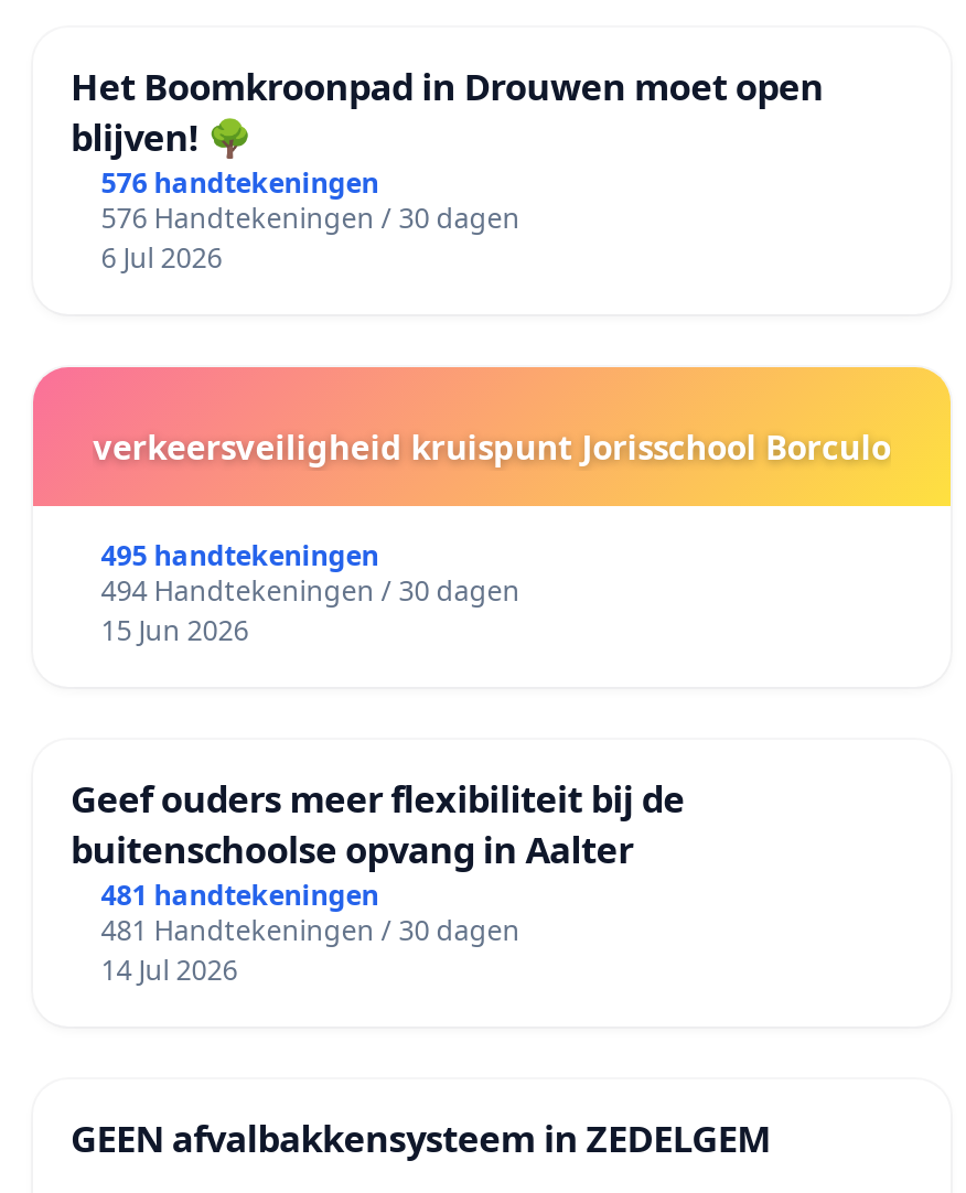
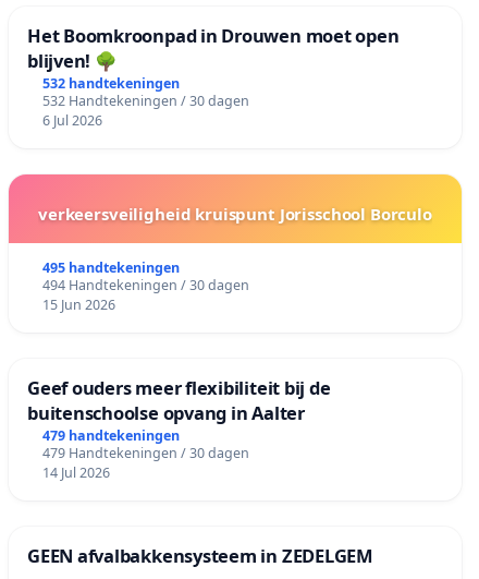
[101,165,379,202] 576 handtekeningen -> [42,74,179,93] 532 handtekeningen
[101,200,520,238] 576 Handtekeningen / 30 dagen -> [42,92,249,110] 532 Handtekeningen / 30 dagen
[101,877,379,914] 481 handtekeningen -> [42,426,179,445] 479 handtekeningen
[101,912,520,950] 481 Handtekeningen / 30 dagen -> [42,444,249,462] 479 Handtekeningen / 30 dagen

